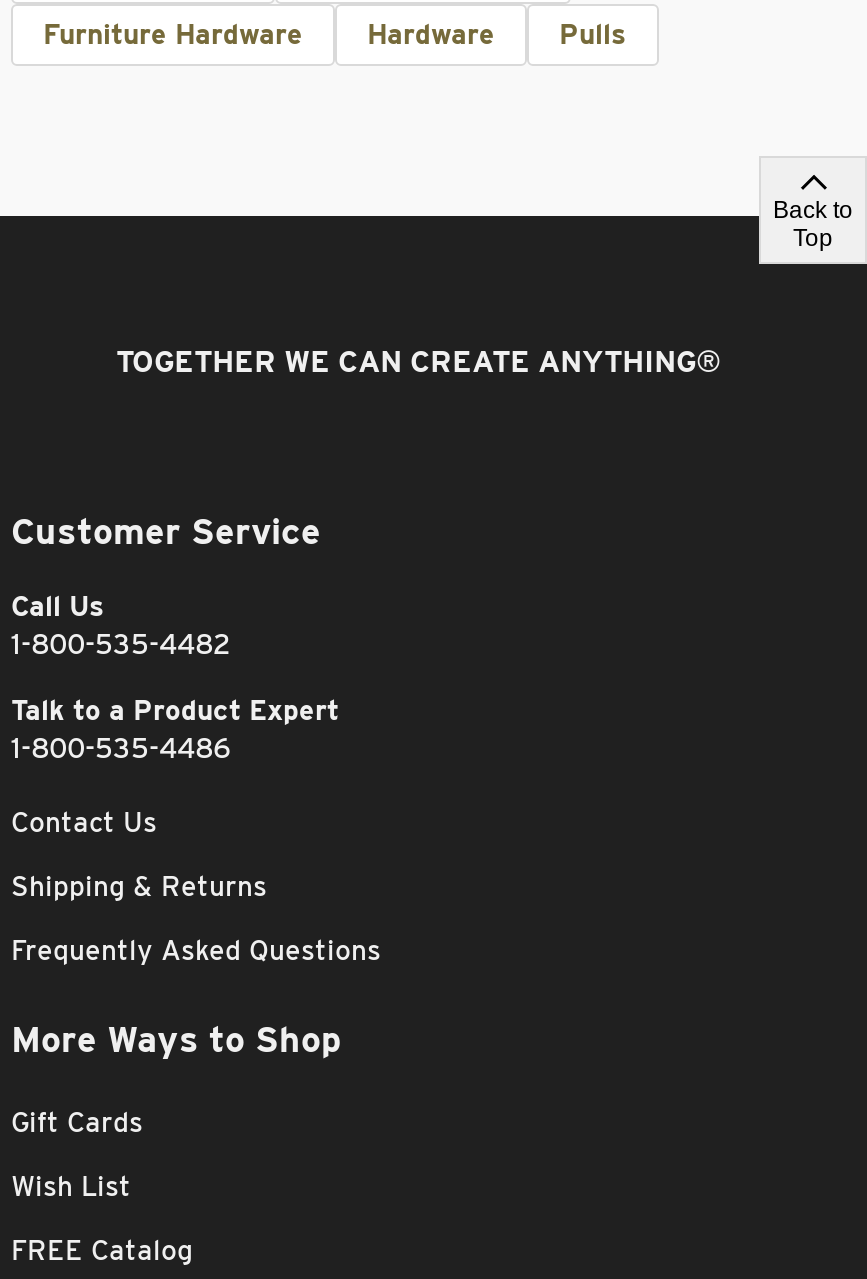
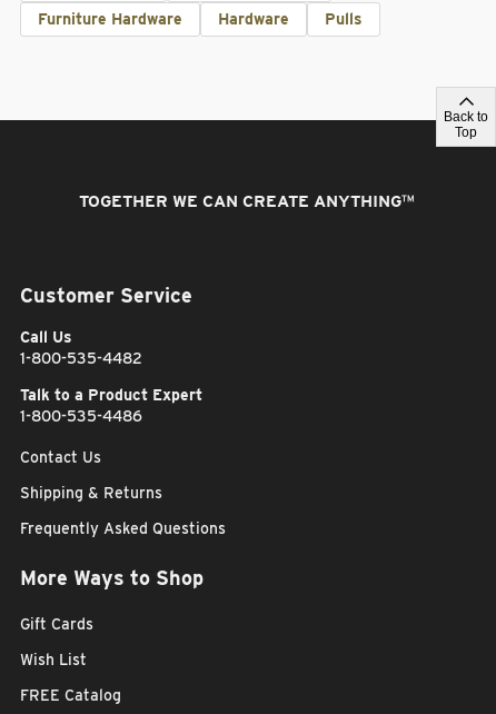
[116,345,722,381] TOGETHER WE CAN CREATE ANYTHING® -> [79,192,415,212] TOGETHER WE CAN CREATE ANYTHING™

